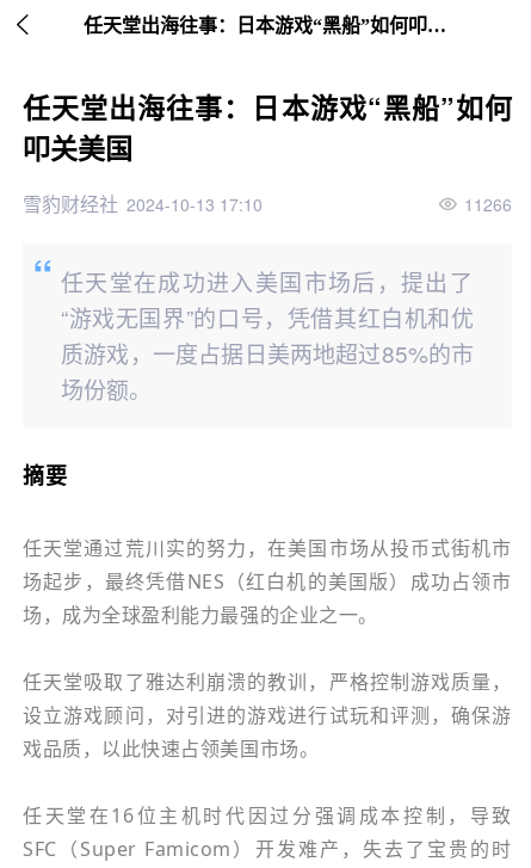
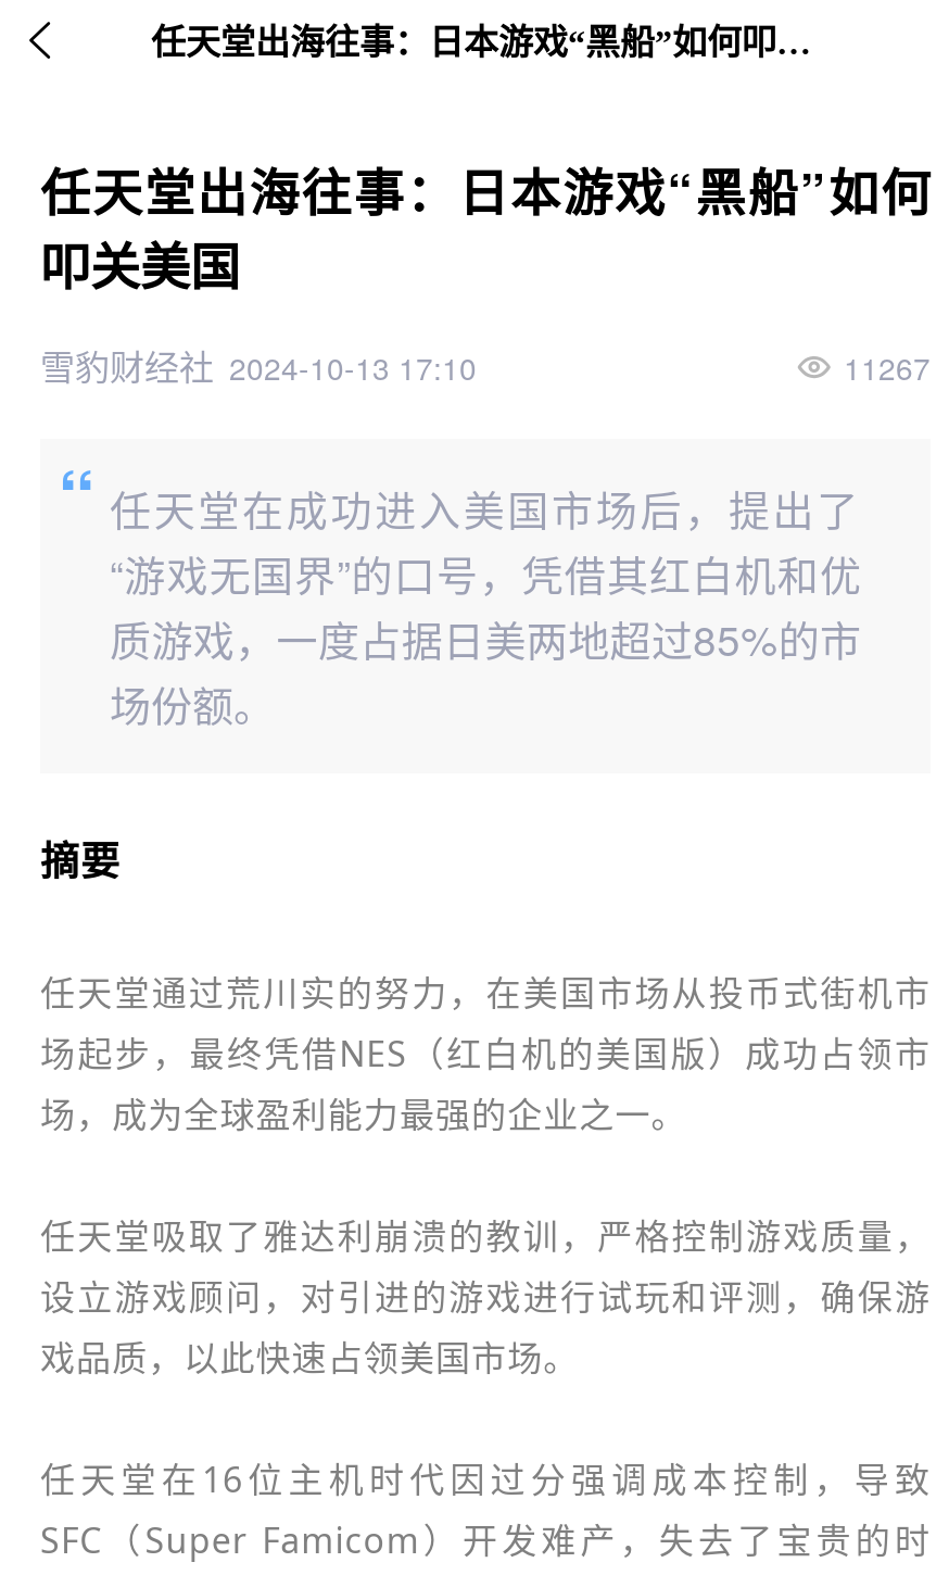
[464,192,512,216] 11266 -> [844,344,931,388] 11267

